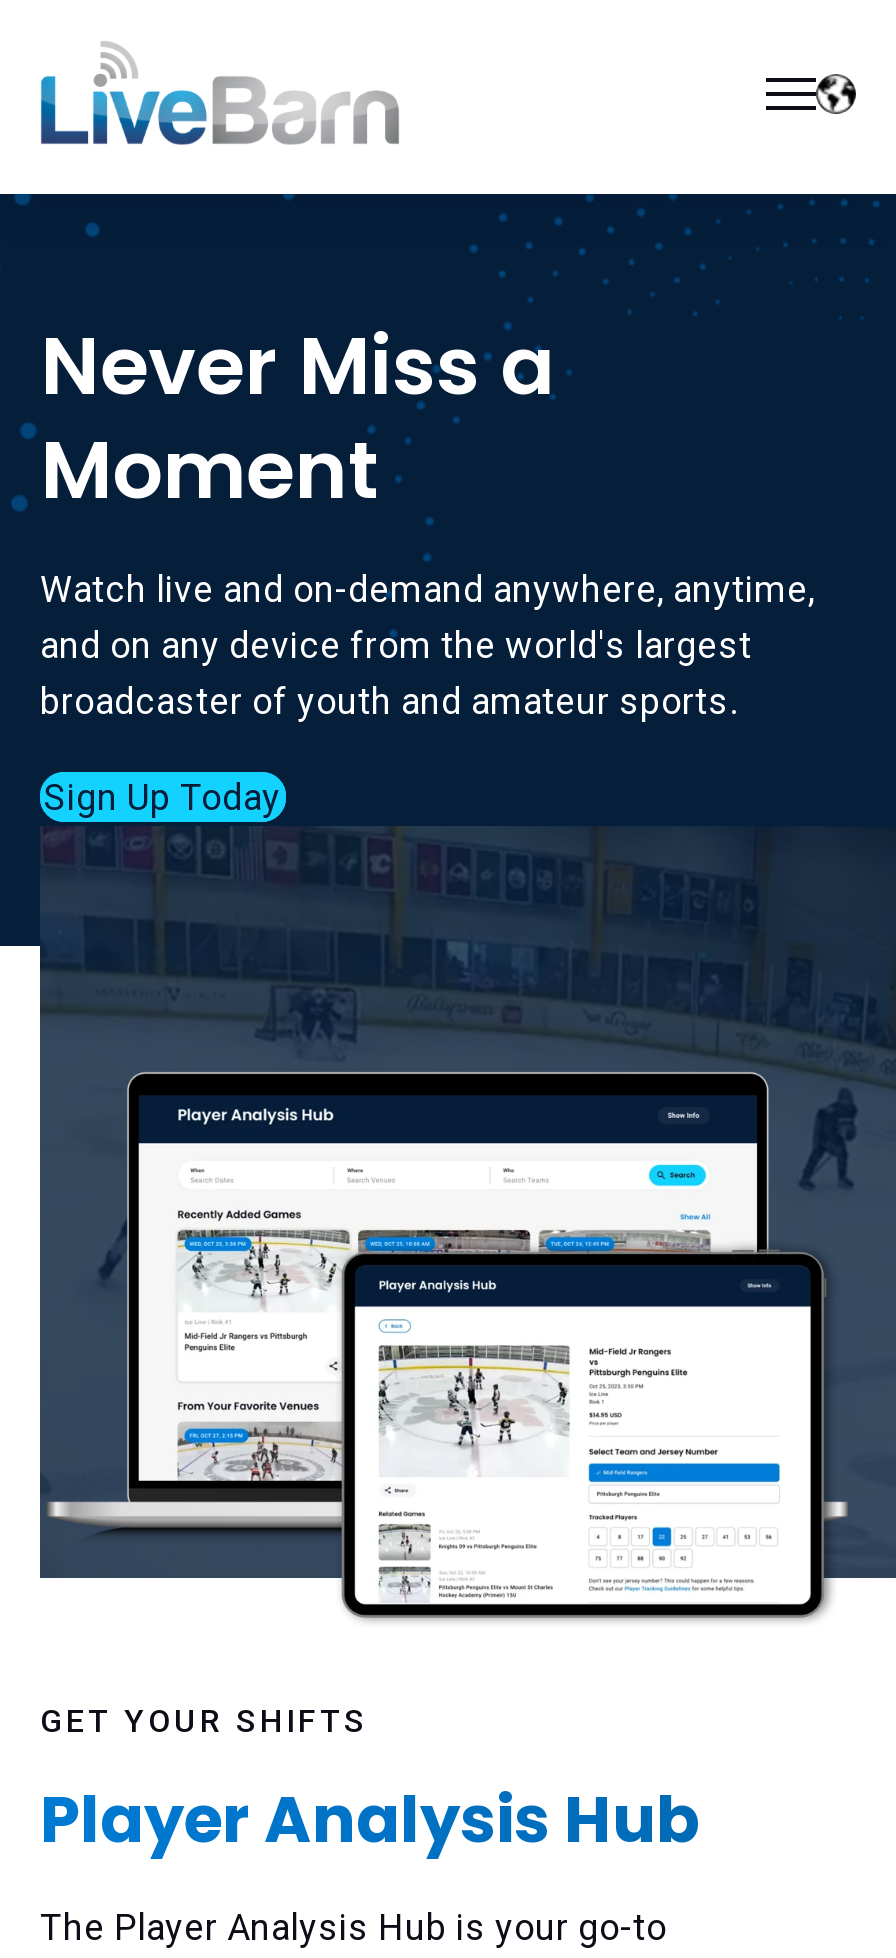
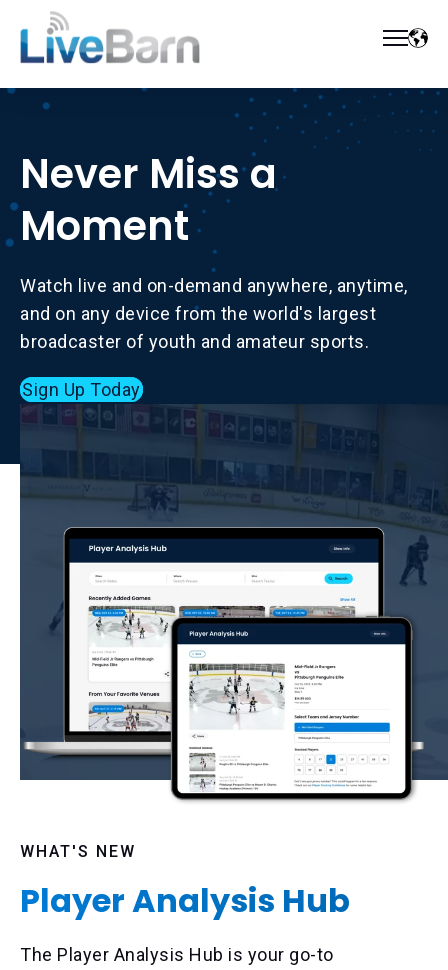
[40,1703,368,1741] GET YOUR SHIFTS -> [20,842,136,861] WHAT'S NEW

